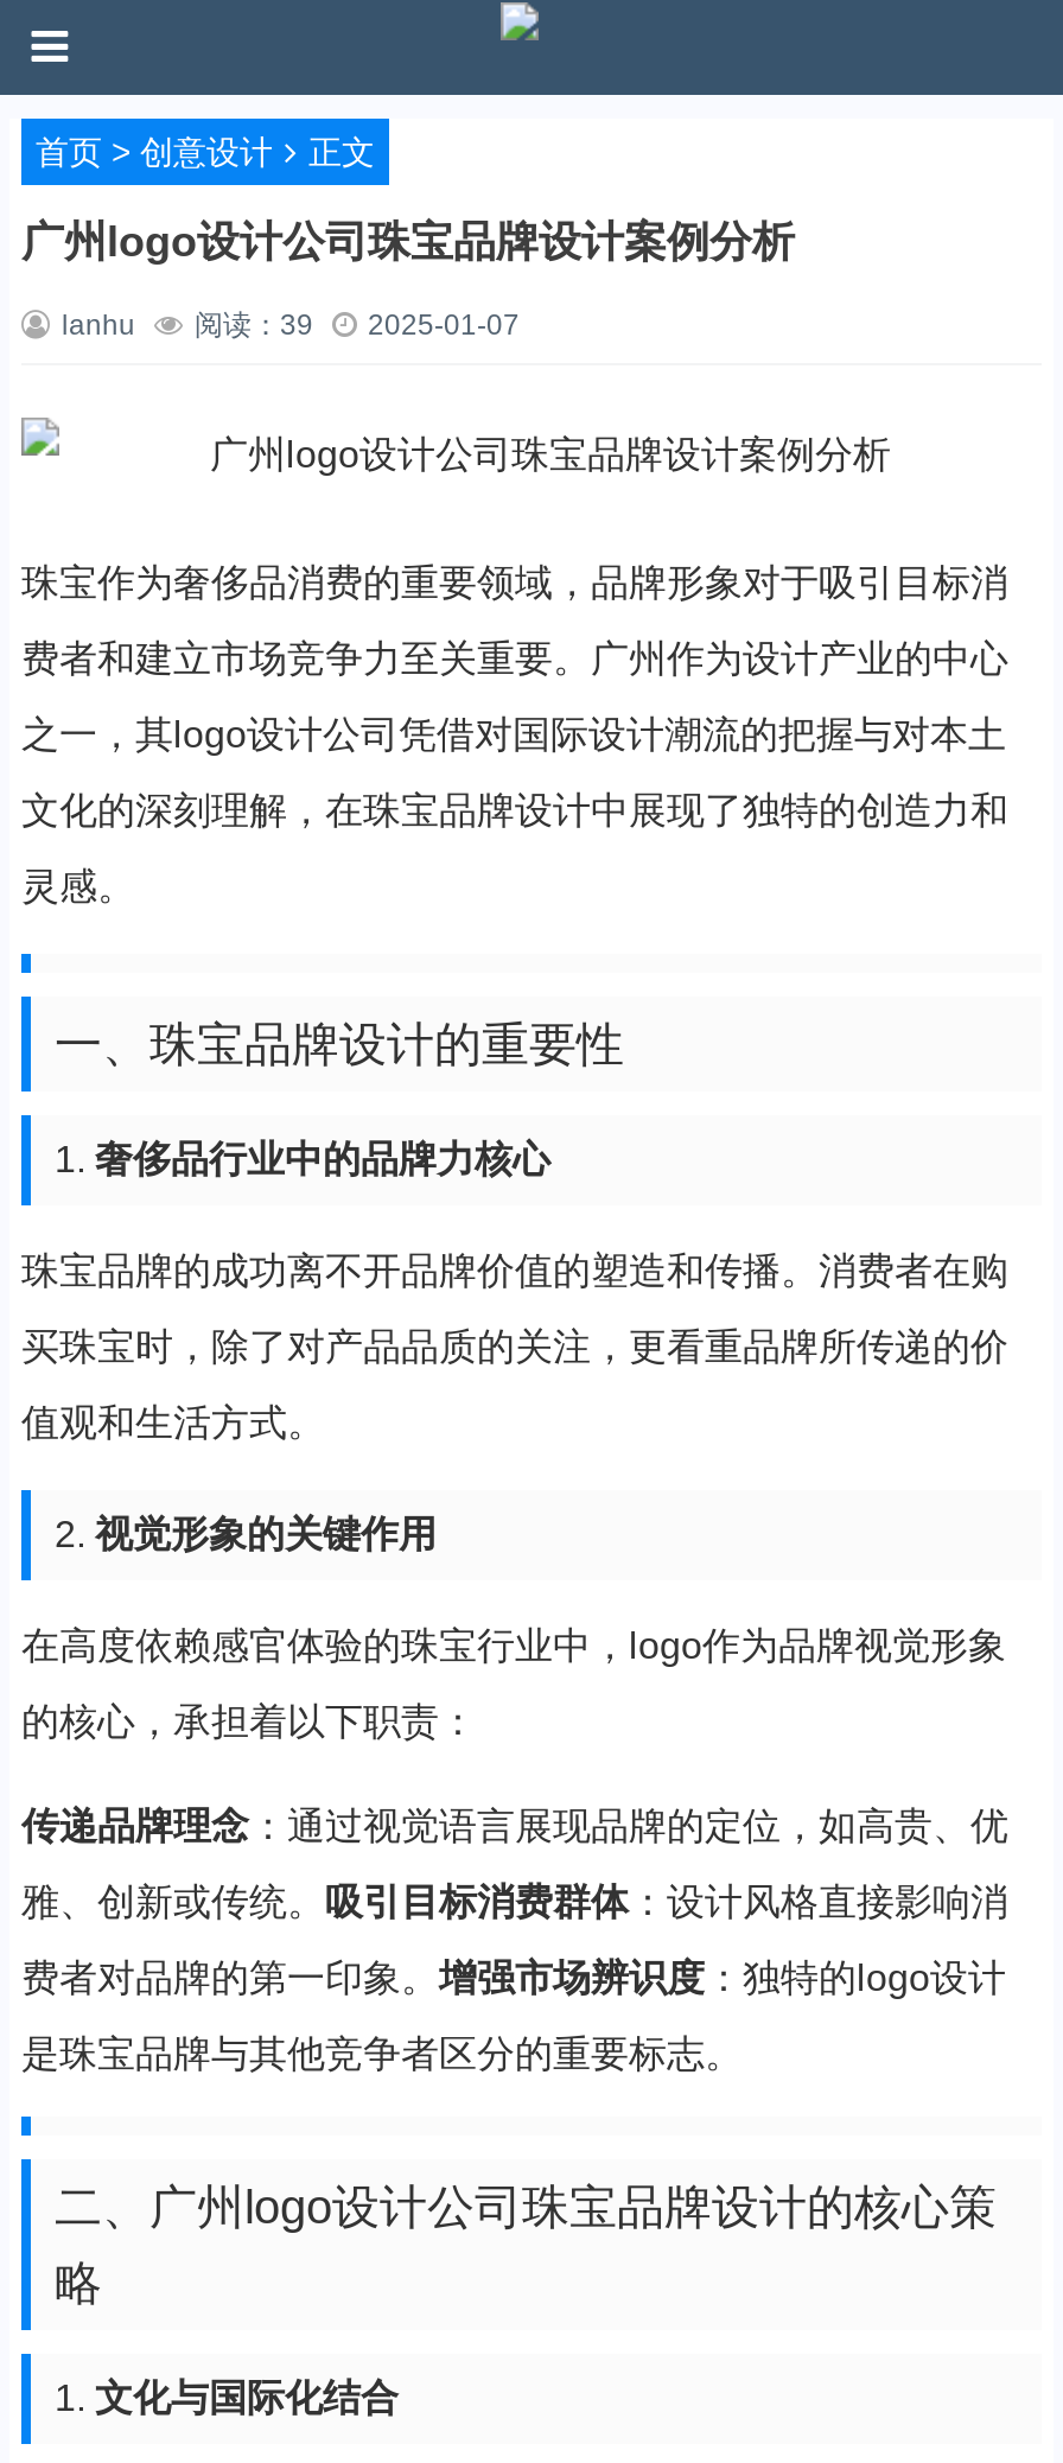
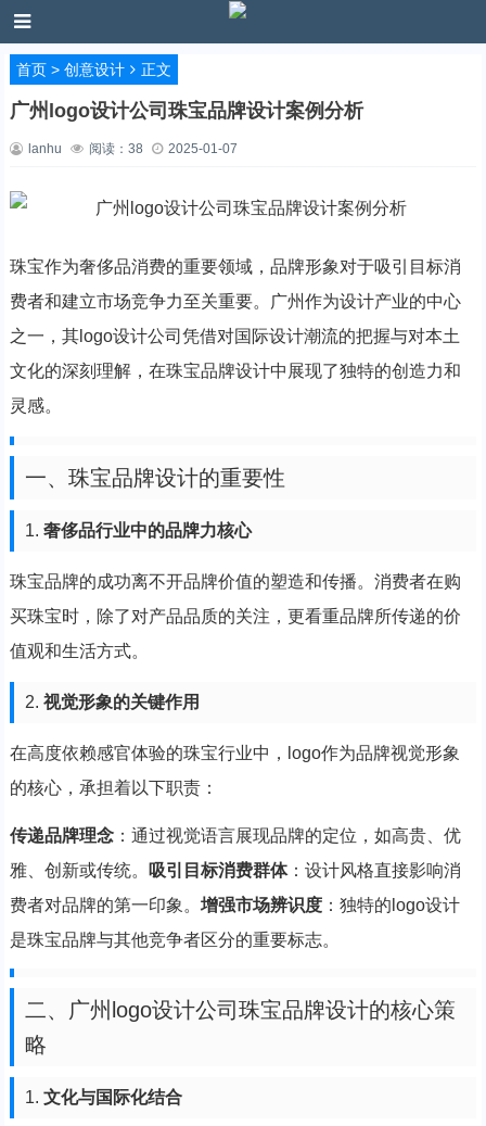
[61,308,519,342] lanhu 阅读：39 2025-01-07 -> [28,141,237,156] lanhu 阅读：38 2025-01-07

